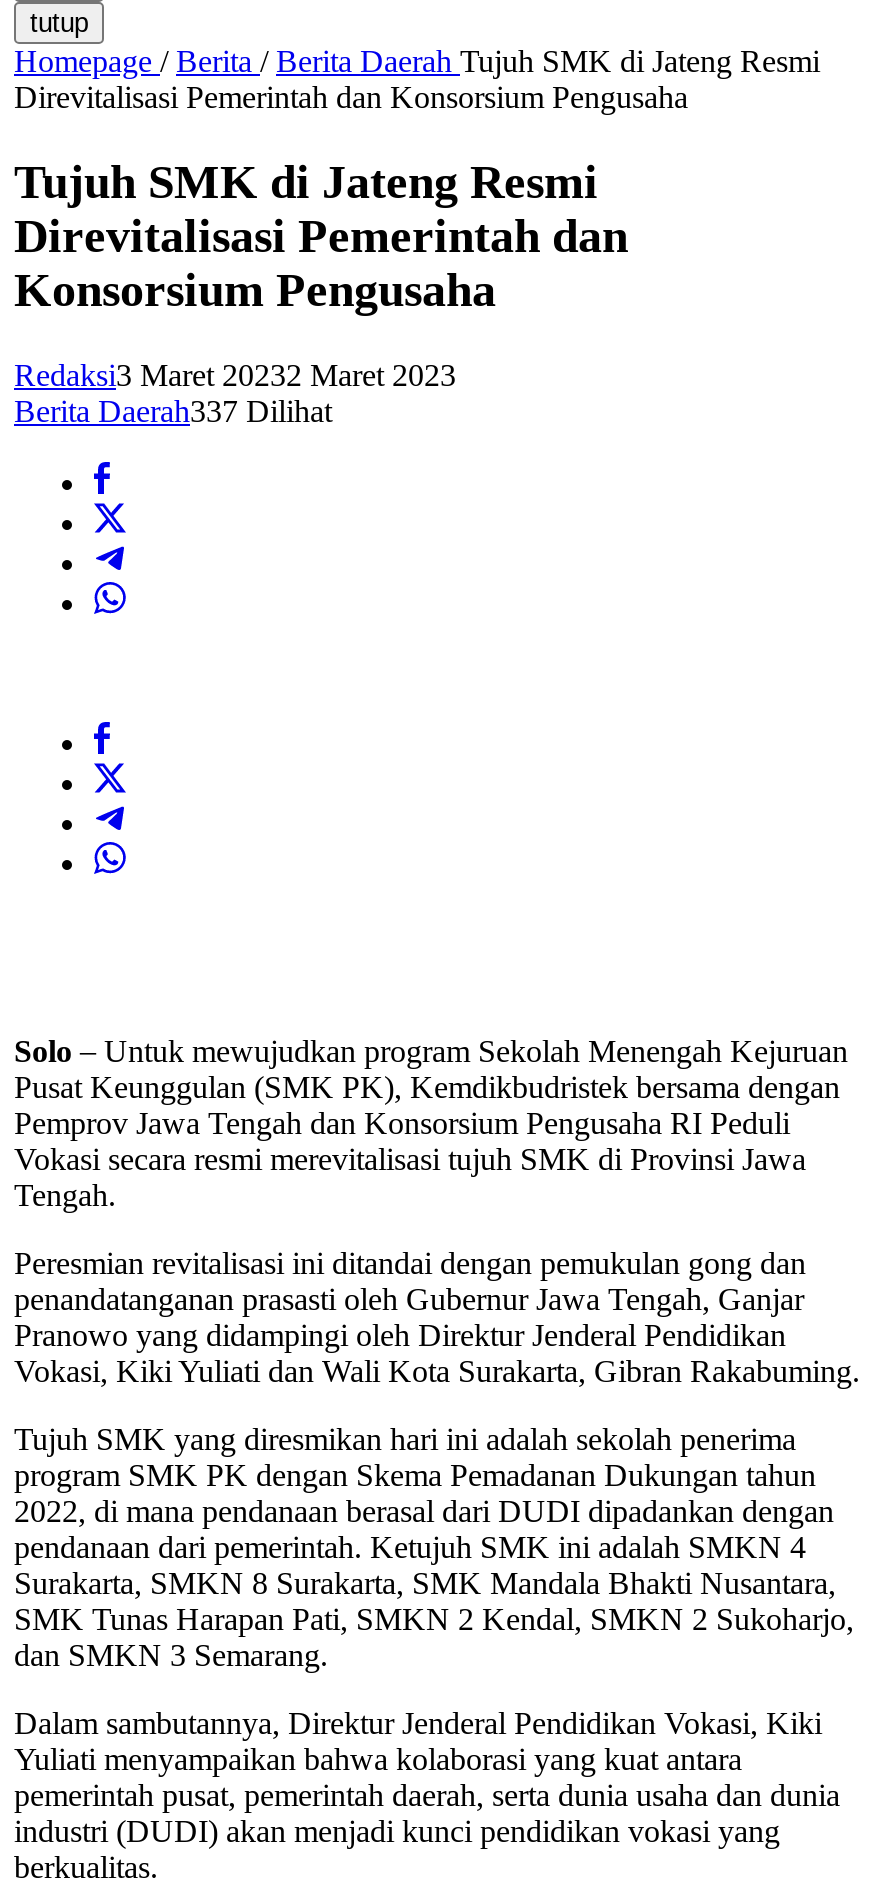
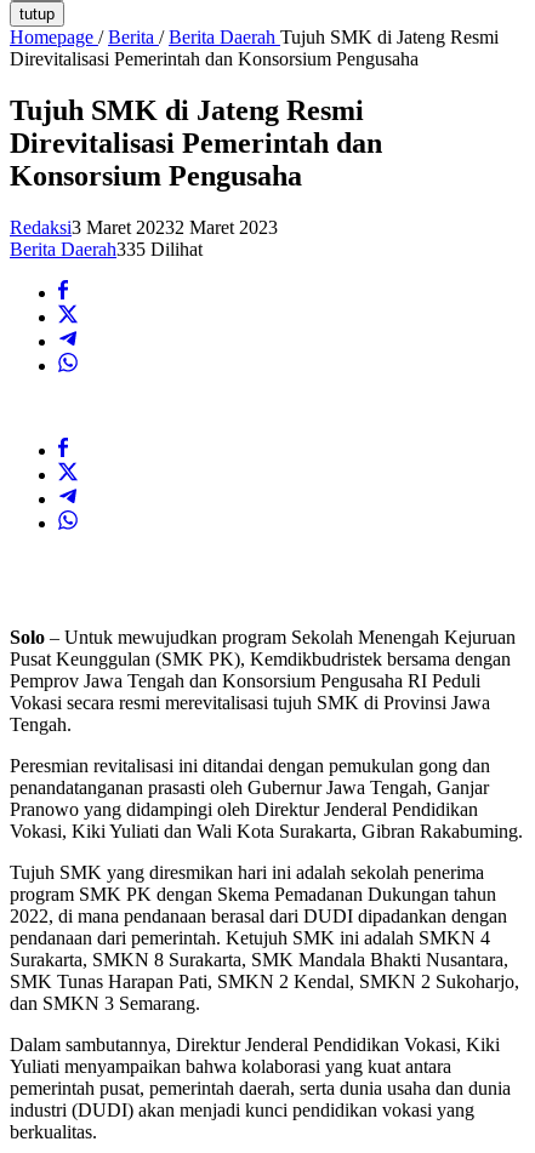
[14,394,332,428] Berita Daerah337 Dilihat -> [10,239,203,260] Berita Daerah335 Dilihat

